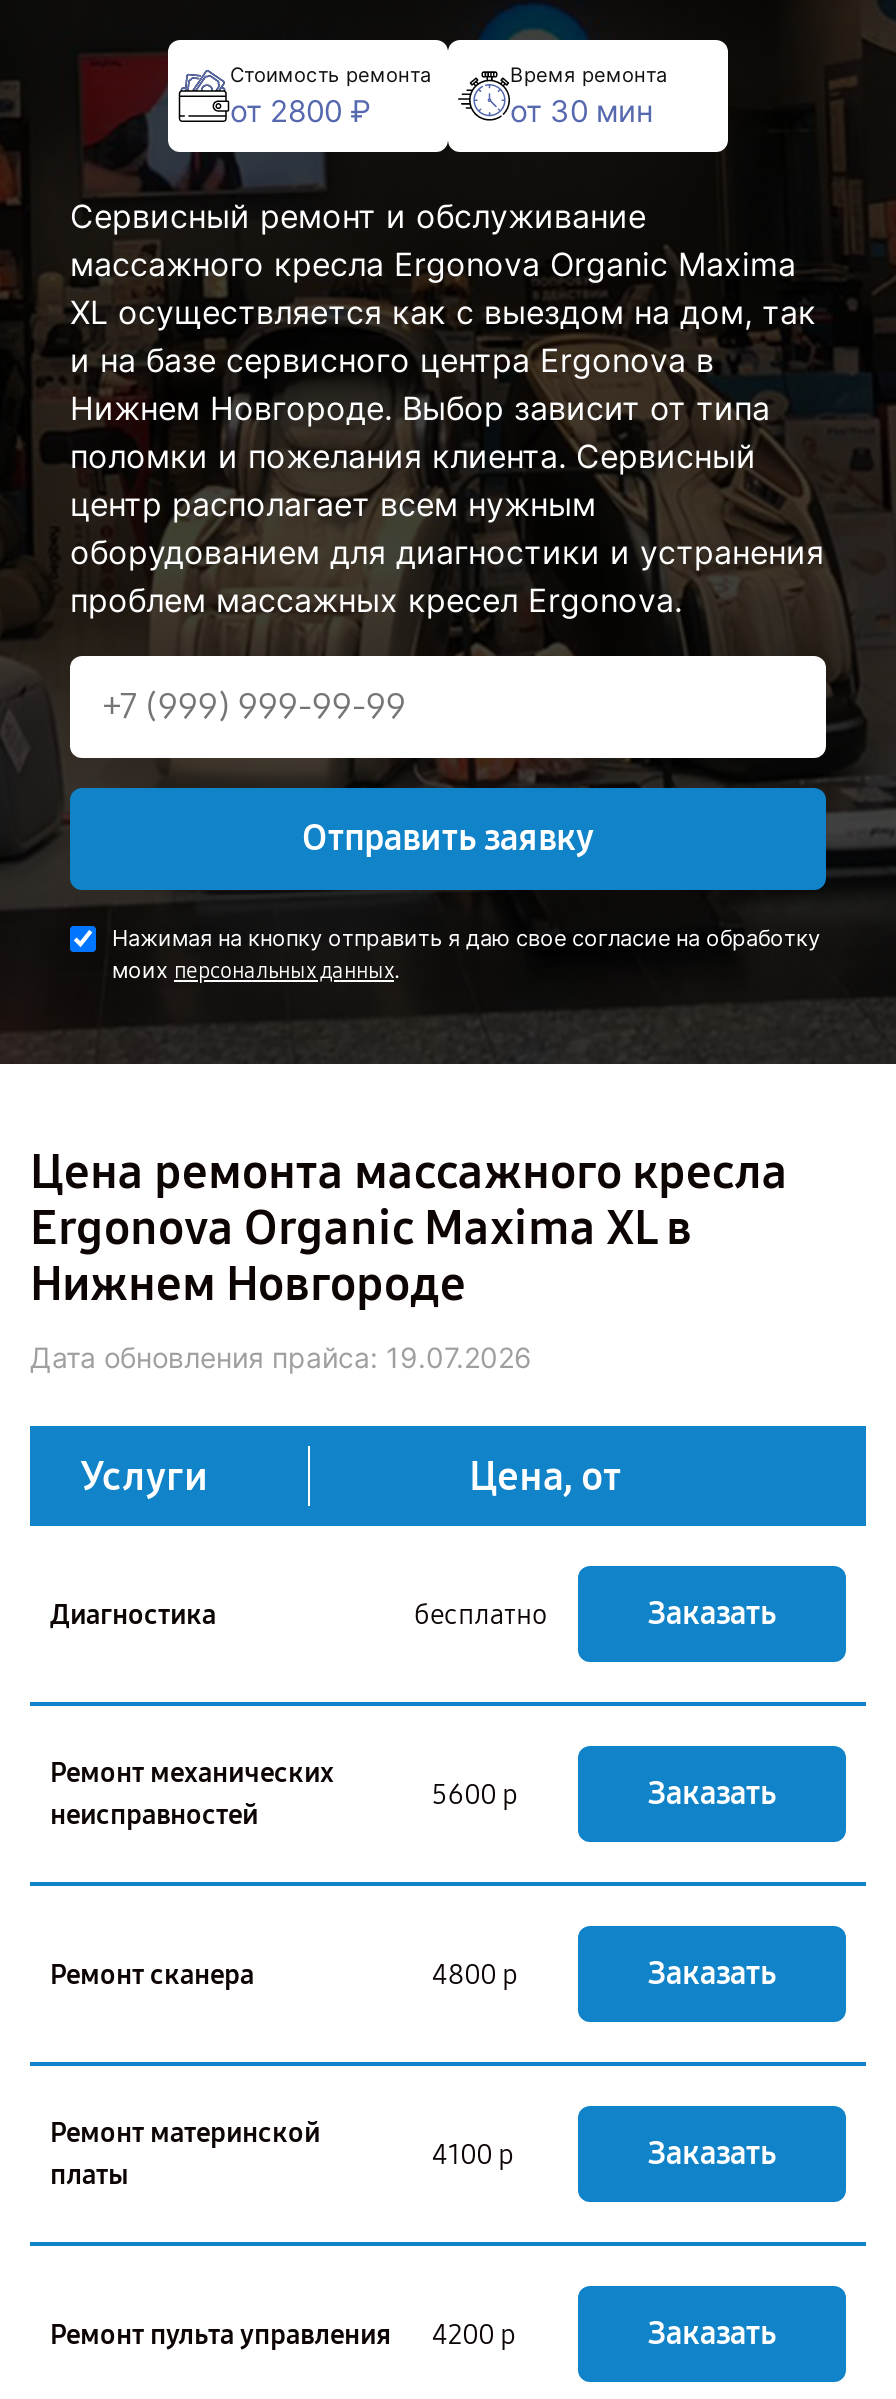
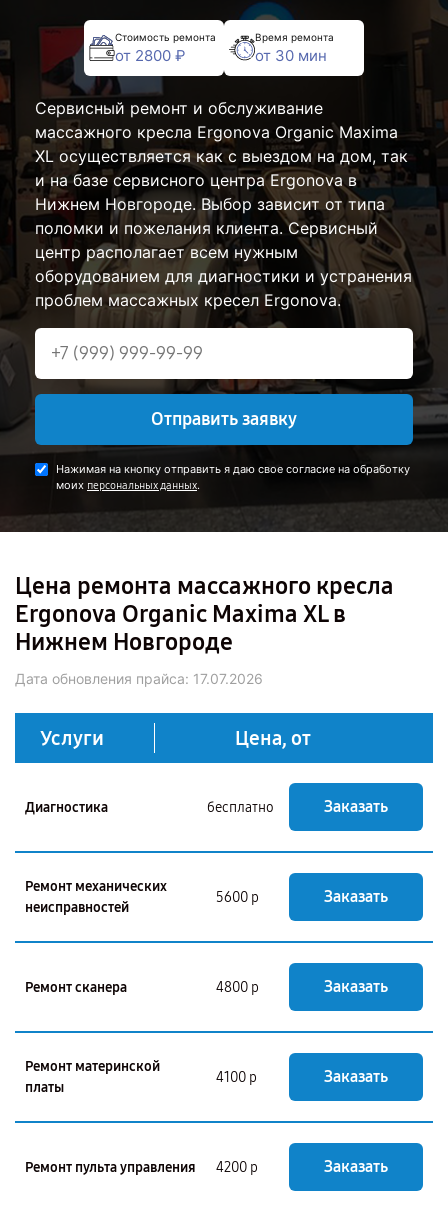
[30,1340,532,1374] Дата обновления прайса: 19.07.2026 -> [15,670,263,687] Дата обновления прайса: 17.07.2026

